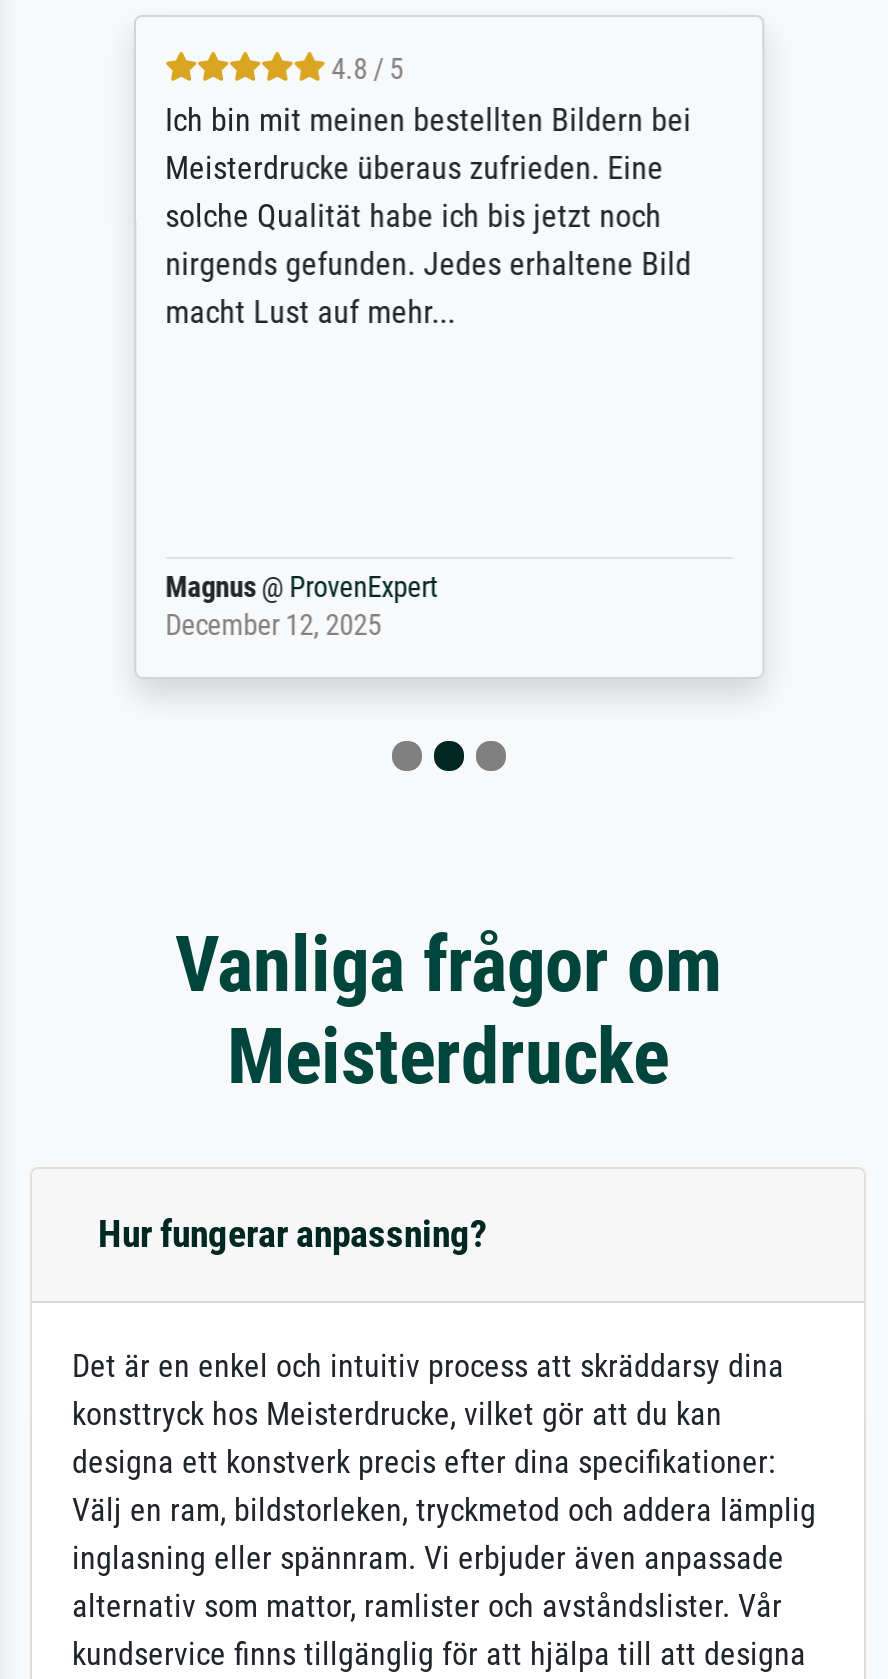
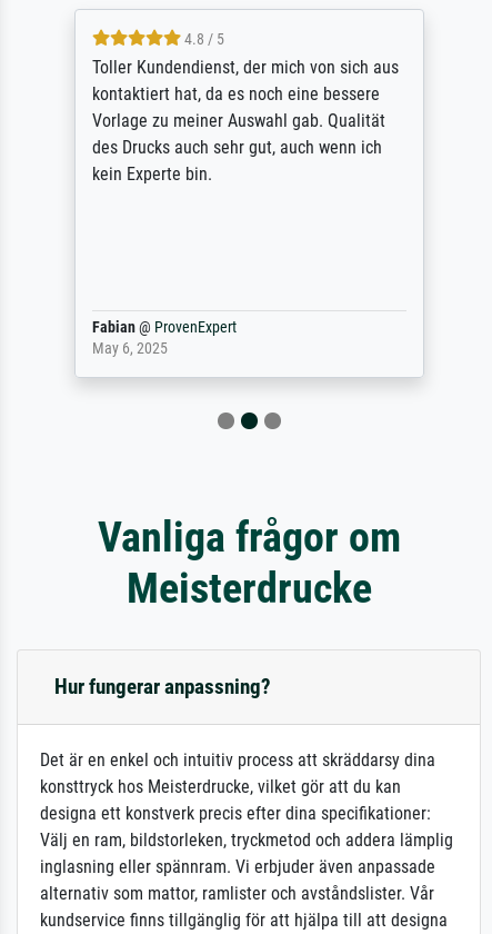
[165,100,691,330] Ich bin mit meinen bestellten Bildern bei | Meisterdrucke überaus zufrieden. Eine | solche Qualität habe ich bis jetzt noch | nirgends gefunden. Jedes erhaltene Bild | macht Lust auf mehr... -> [92,56,398,184] Toller Kundendienst, der mich von sich aus | kontaktiert hat, da es noch eine bessere | Vorlage zu meiner Auswahl gab. Qualität | des Drucks auch sehr gut, auch wenn ich | kein Experte bin.
[165,570,437,642] Magnus @ ProvenExpert | December 12, 2025 -> [92,318,236,358] Fabian @ ProvenExpert | May 6, 2025

